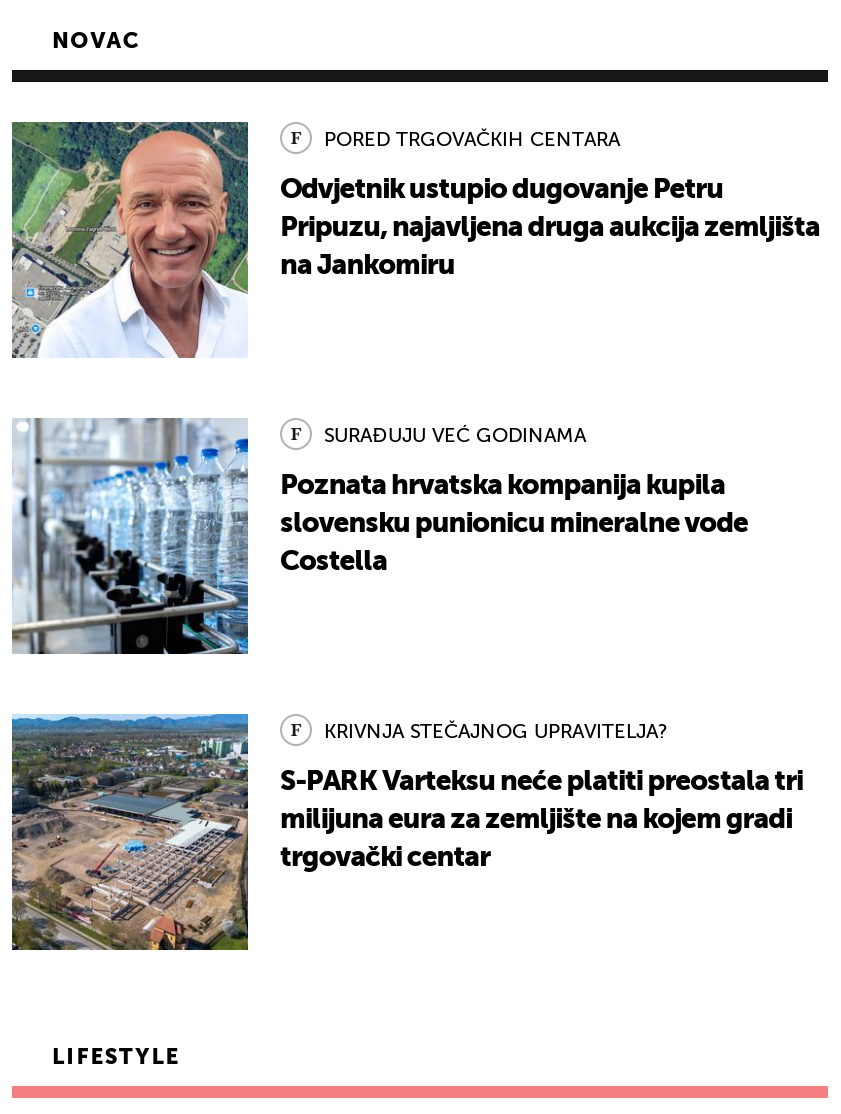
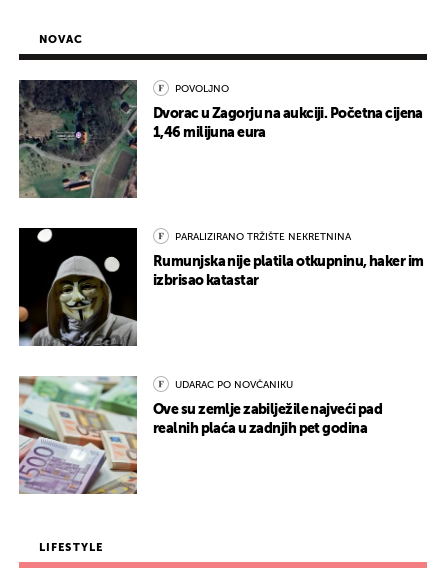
[10,120,820,358] [image] | Odvjetnik ustupio dugovanje Petru | Pripuzu, najavljena druga aukcija zemljišta | na Jankomiru -> [19,80,423,199] [image] | Dvorac u Zagorju na aukciji. Početna cijena | 1,46 milijuna eura
[324,130,620,150] PORED TRGOVAČKIH CENTARA -> [175,84,229,94] POVOLJNO
[12,416,748,656] [image] | Poznata hrvatska kompanija kupila | slovensku punionicu mineralne vode | Costella -> [18,227,423,346] [image] | Rumunjska nije platila otkupninu, haker im | izbrisao katastar
[324,426,586,446] SURAĐUJU VEĆ GODINAMA -> [175,232,351,242] PARALIZIRANO TRŽIŠTE NEKRETNINA
[10,712,803,952] [image] | S-PARK Varteksu neće platiti preostala tri | milijuna eura za zemljište na kojem gradi | trgovački centar -> [19,376,382,495] [image] | Ove su zemlje zabilježile najveći pad | realnih plaća u zadnjih pet godina
[324,722,668,742] KRIVNJA STEČAJNOG UPRAVITELJA? -> [175,380,293,390] UDARAC PO NOVČANIKU

